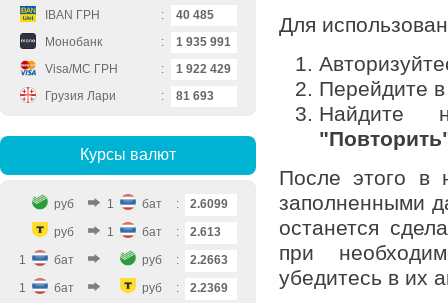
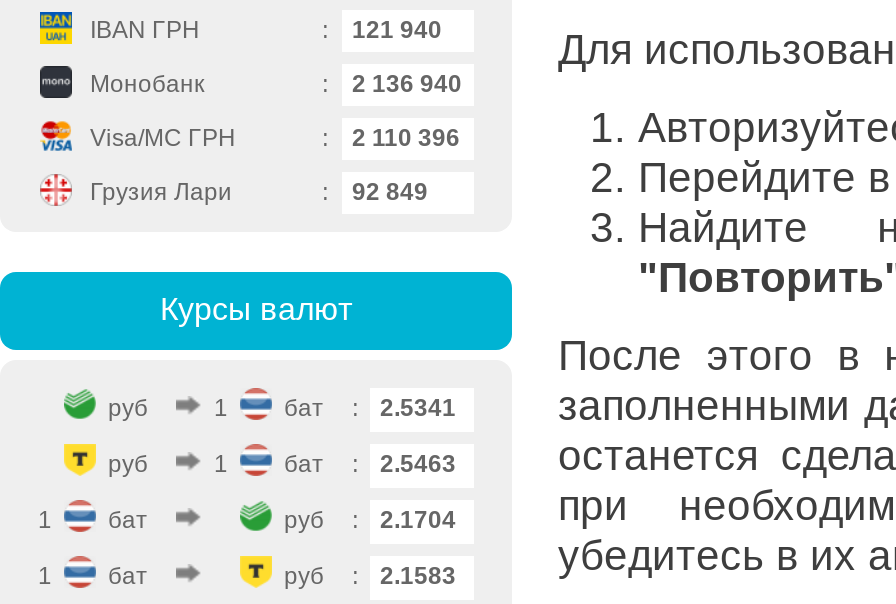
[176,8,214,22] 40 485 -> [352,16,442,44] 121 940
[176,35,231,49] 1 935 991 -> [352,70,462,98] 2 136 940
[176,62,231,76] 1 922 429 -> [352,124,460,152] 2 110 396
[176,89,214,103] 81 693 -> [352,178,428,206] 92 849
[190,197,228,211] 2.6099 -> [380,394,456,422] 2.5341
[190,225,221,239] 2.613 -> [380,450,456,478] 2.5463
[190,253,228,267] 2.2663 -> [380,506,456,534] 2.1704
[190,281,228,295] 2.2369 -> [380,562,456,590] 2.1583

